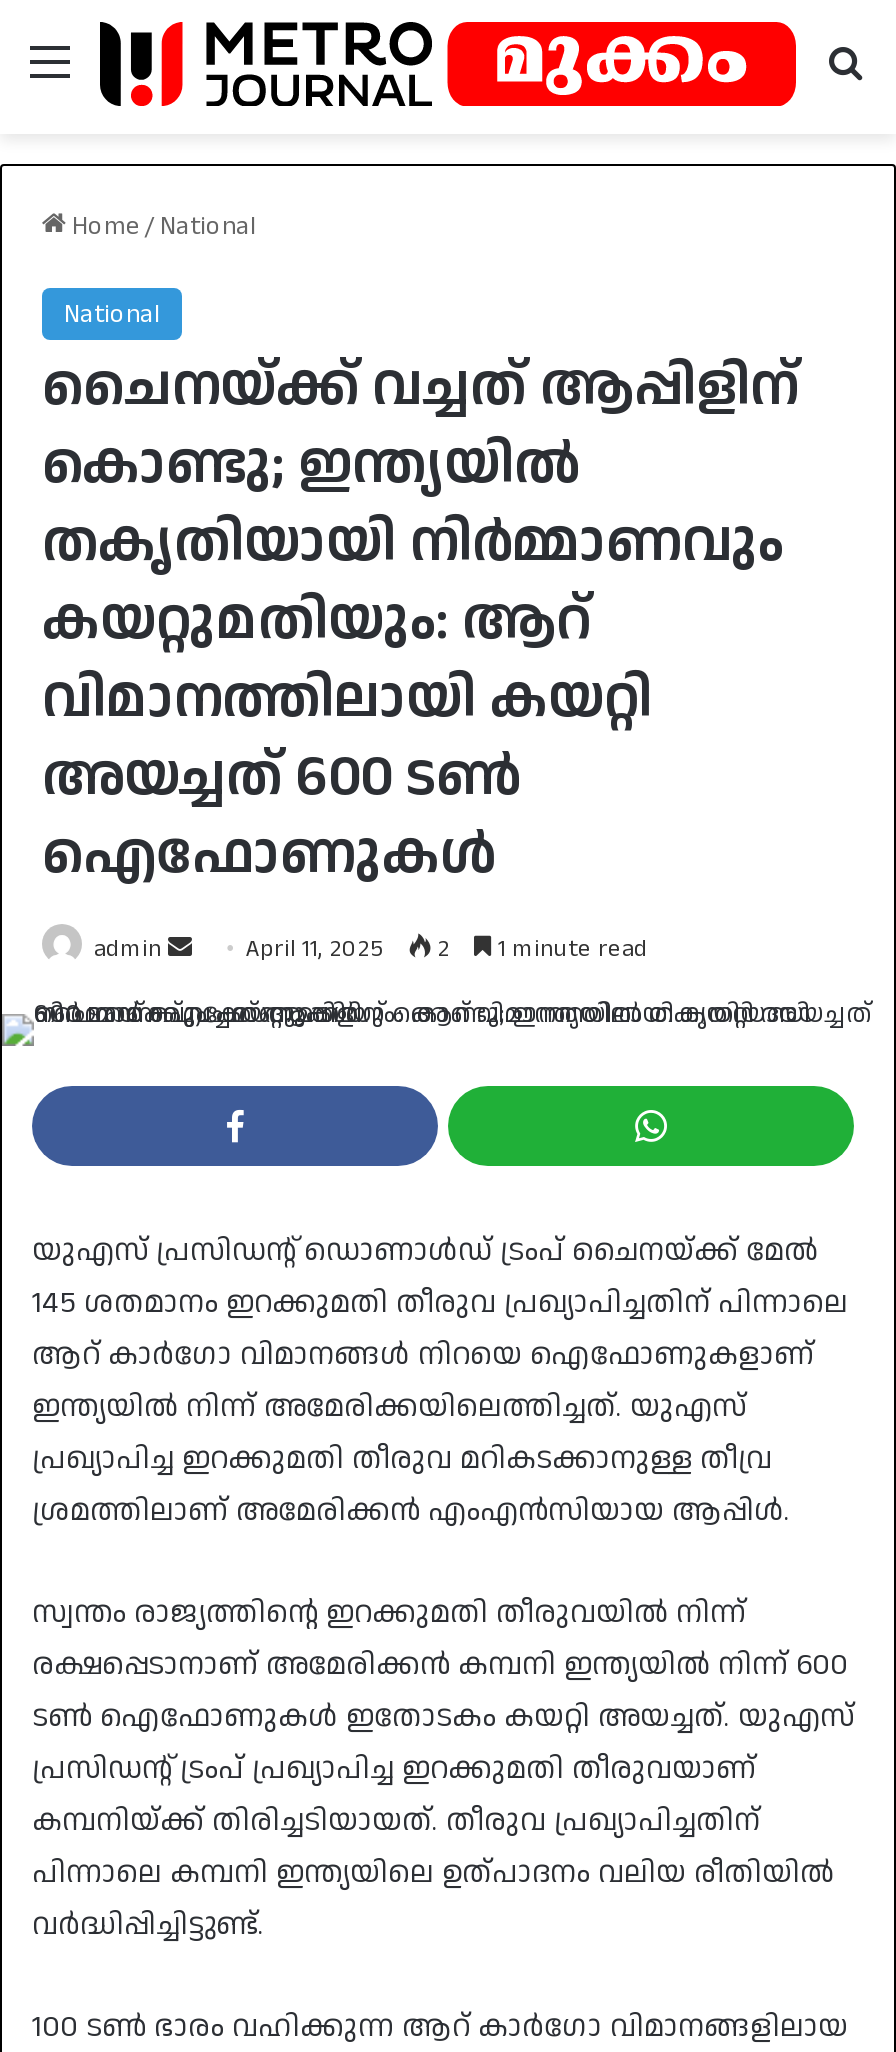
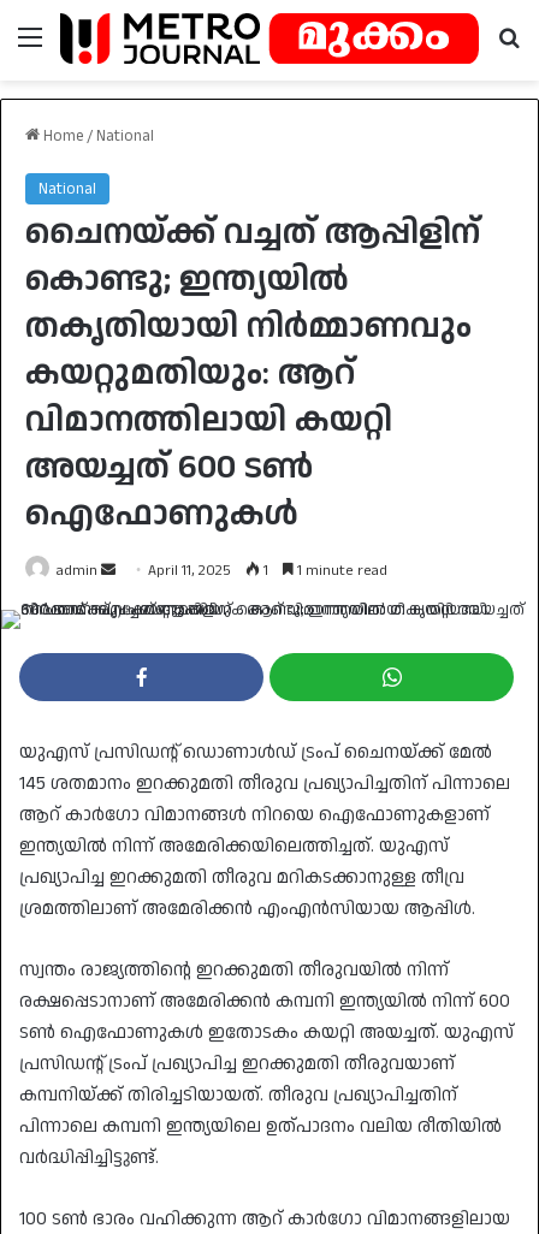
[432,931,450,965] 2 -> [260,560,268,580] 1

